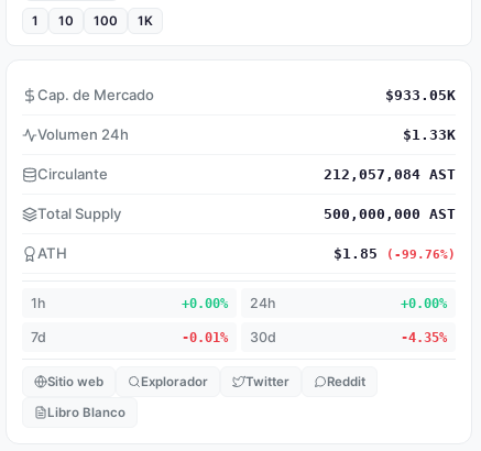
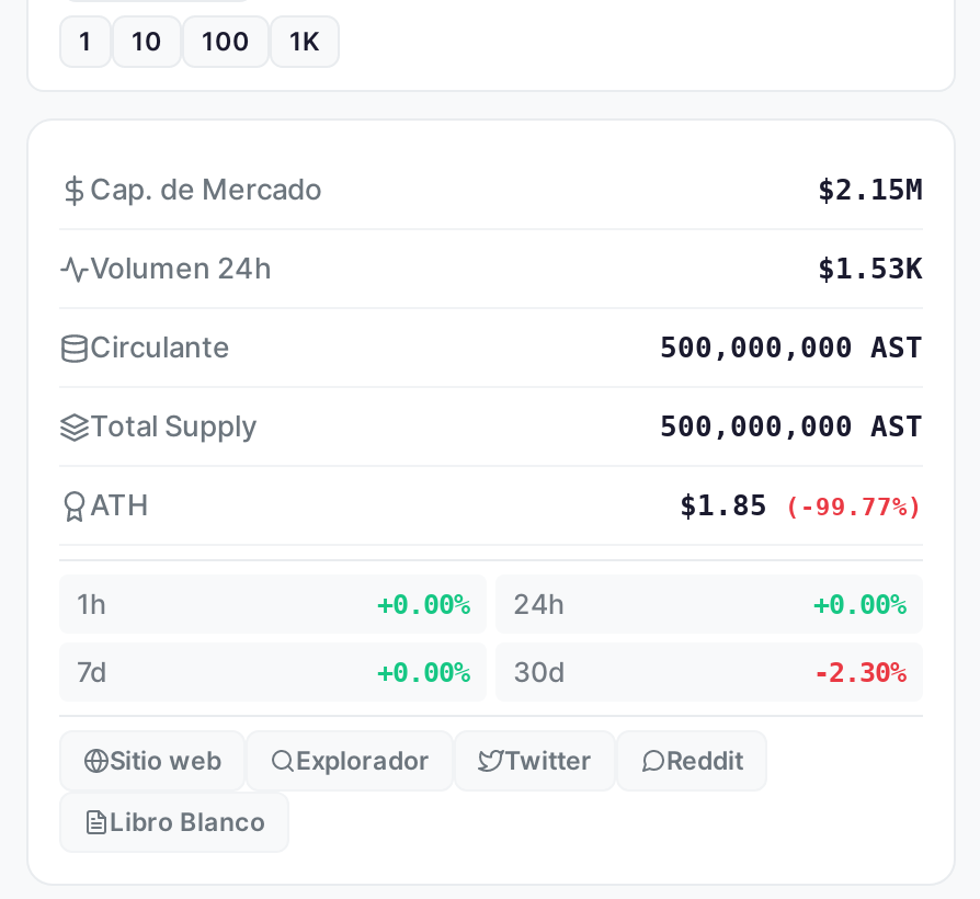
[385,87,456,103] $933.05K -> [818,173,923,206] $2.15M
[403,127,456,143] $1.33K -> [818,252,923,285] $1.53K
[324,166,456,183] 212,057,084 AST -> [660,331,923,364] 500,000,000 AST
[334,245,456,262] $1.85 (-99.76%) -> [680,489,923,522] $1.85 (-99.77%)
[182,329,276,345] -0.01% 30d -> [377,656,566,689] +0.00% 30d
[401,329,447,345] -4.35% -> [813,656,905,689] -2.30%

